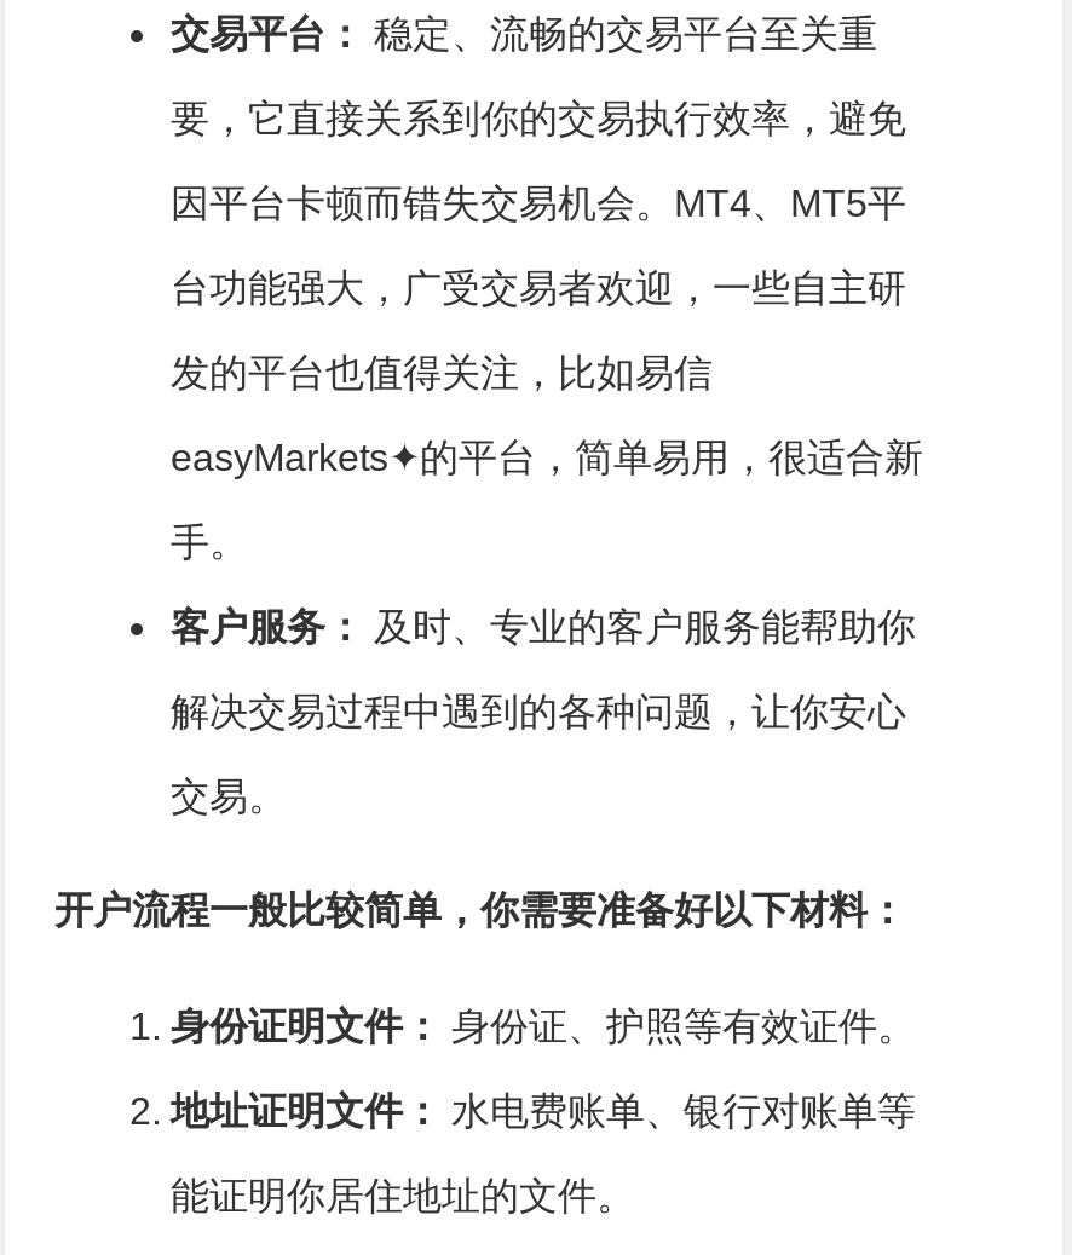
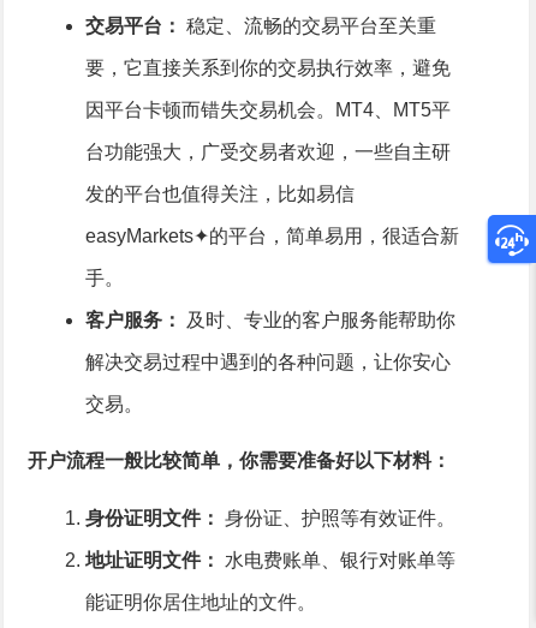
none -> [486,214,532,265] [image]

